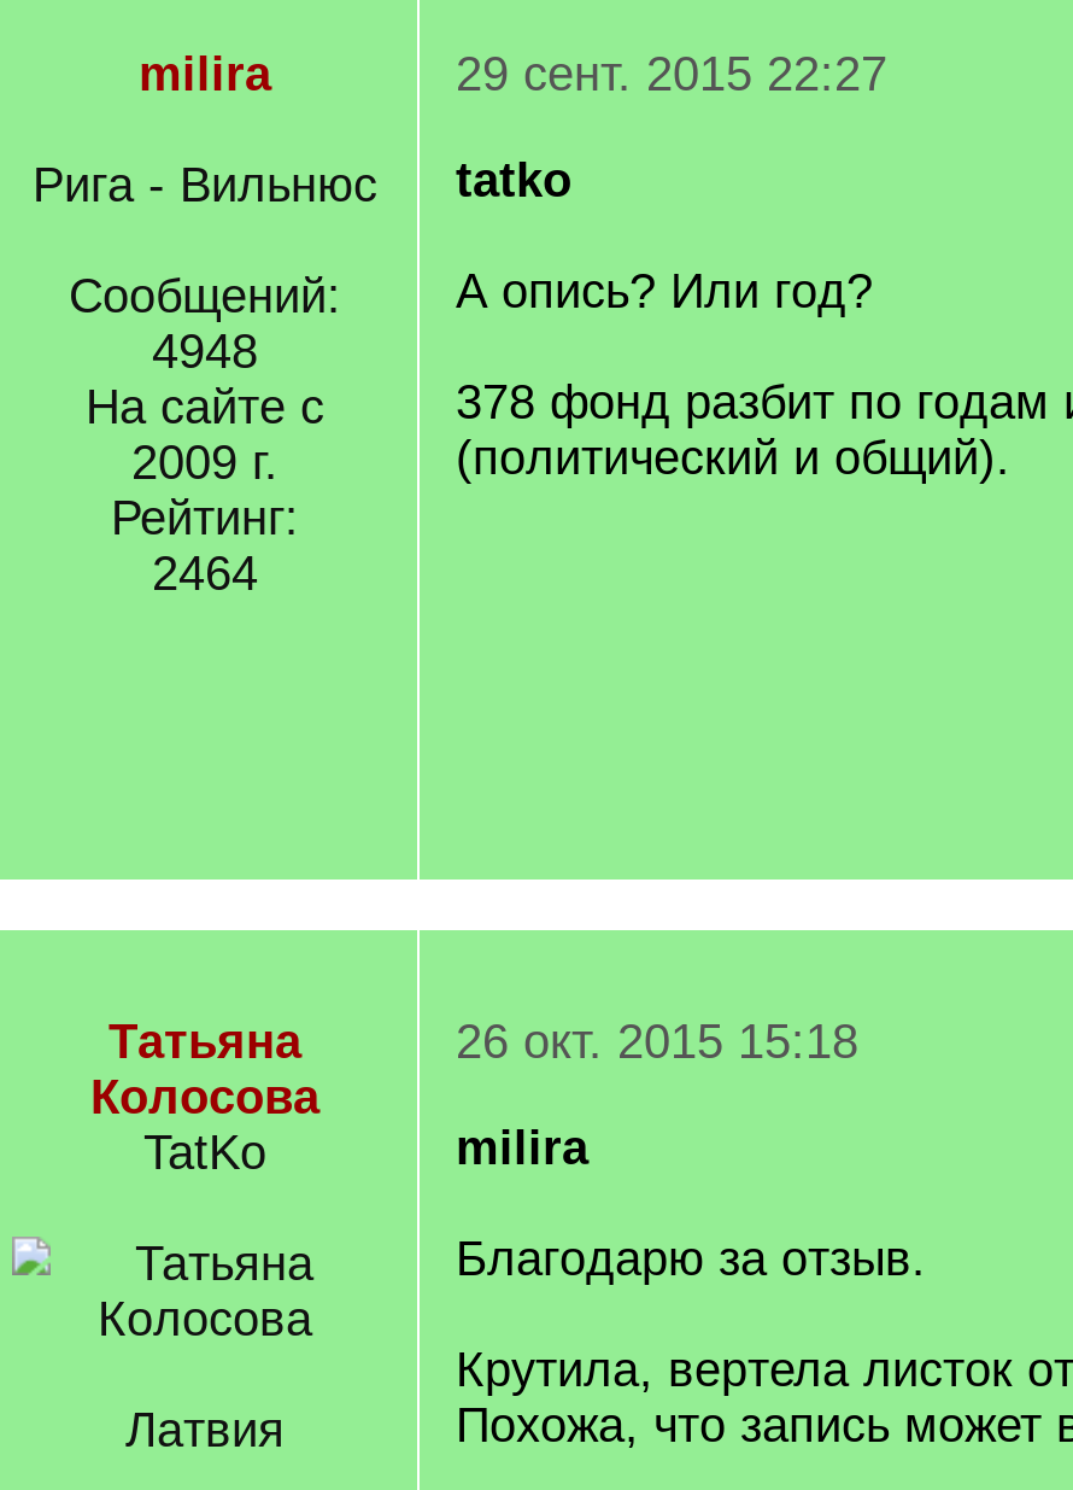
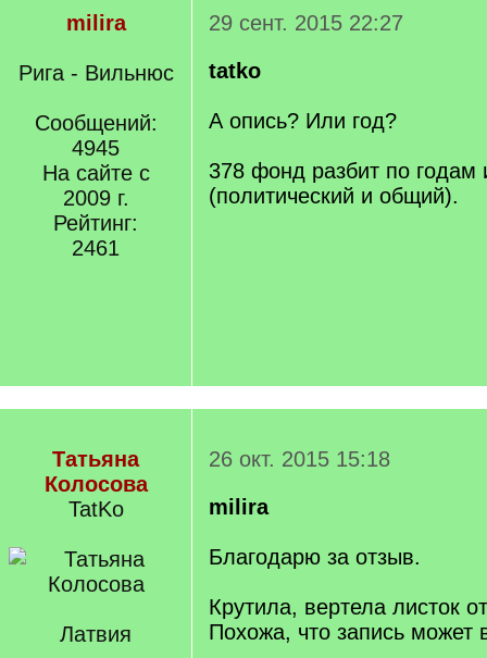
[152,325,258,378] 4948 -> [72,136,120,160] 4945
[152,547,258,600] 2464 -> [72,236,120,260] 2461

